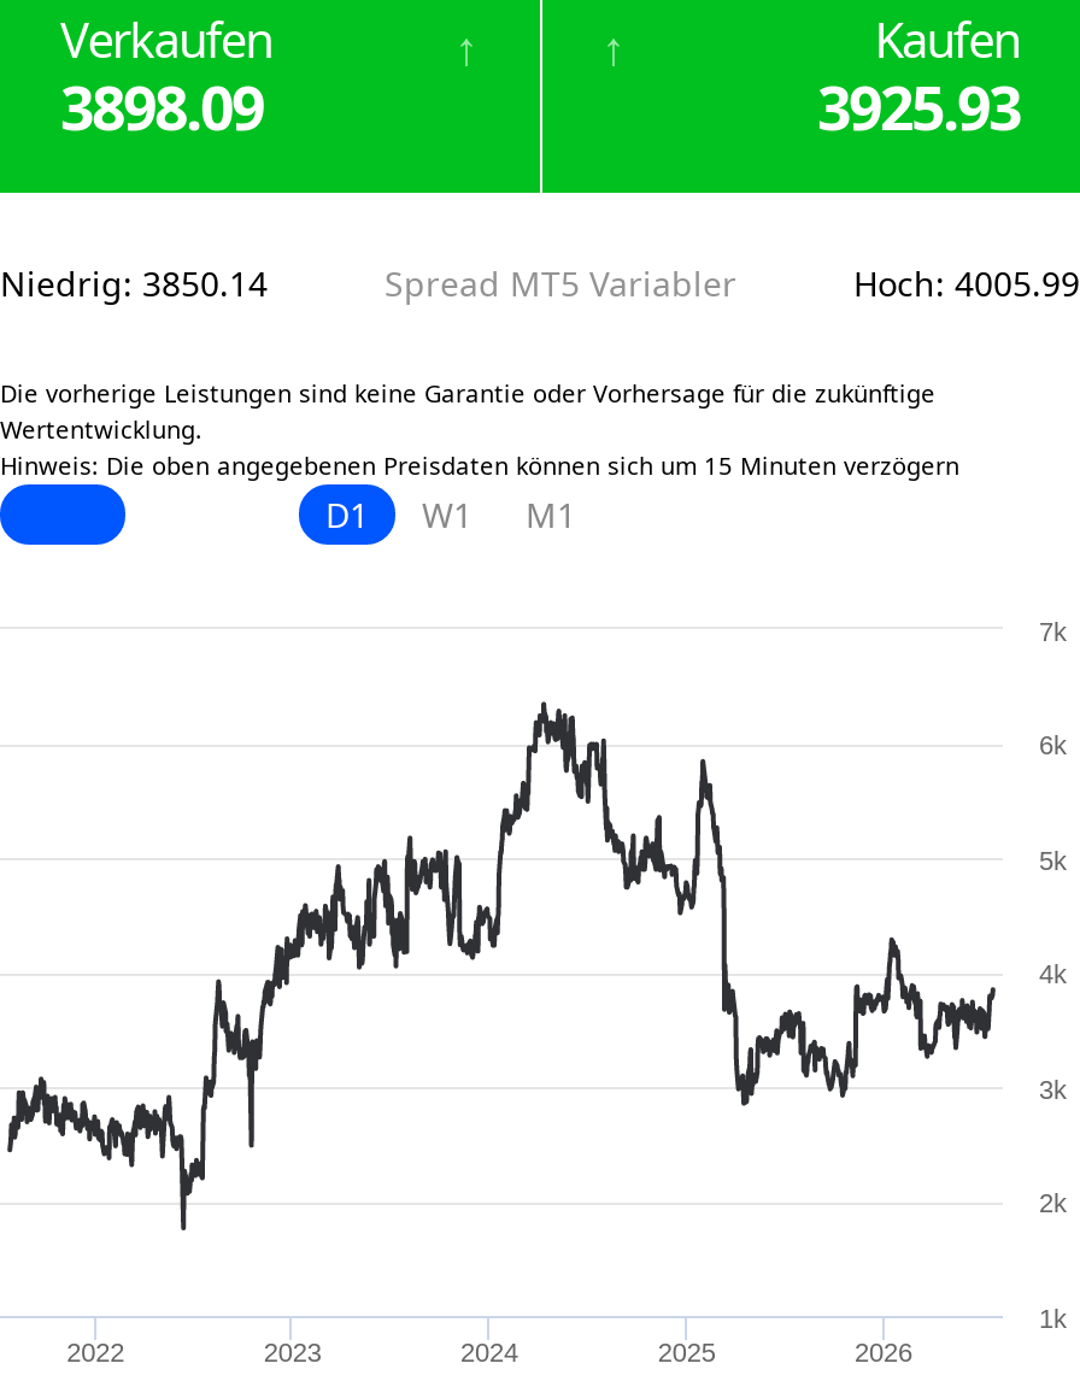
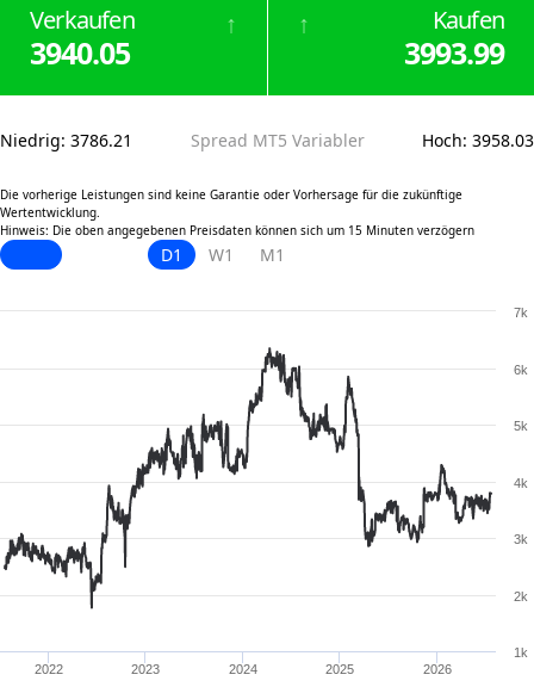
[60,65,263,147] 3898.09 -> [30,32,130,73] 3940.05
[817,65,1020,147] 3925.93 -> [404,32,504,73] 3993.99
[0,260,268,306] Niedrig: 3850.14 -> [0,129,132,151] Niedrig: 3786.21
[853,260,1080,306] Hoch: 4005.99 -> [422,129,534,151] Hoch: 3958.03

